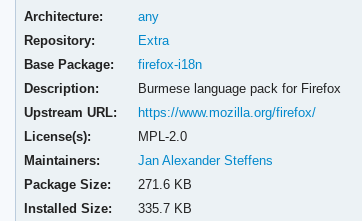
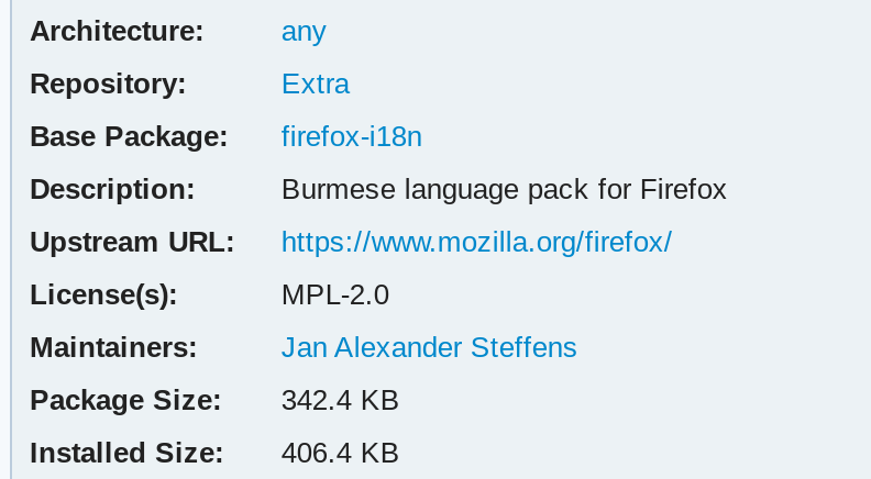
[24,177,192,192] Package Size: 271.6 KB -> [29,383,400,416] Package Size: 342.4 KB
[24,201,192,216] Installed Size: 335.7 KB -> [29,435,400,468] Installed Size: 406.4 KB

